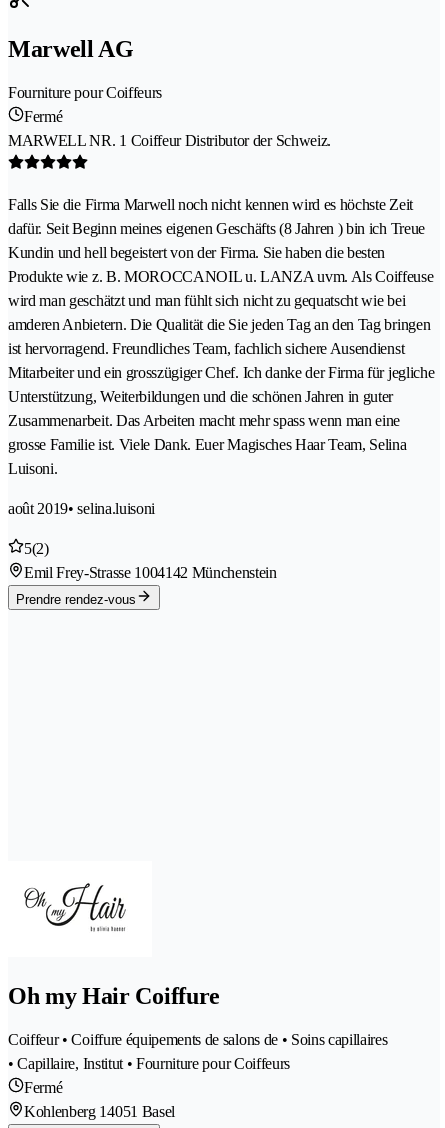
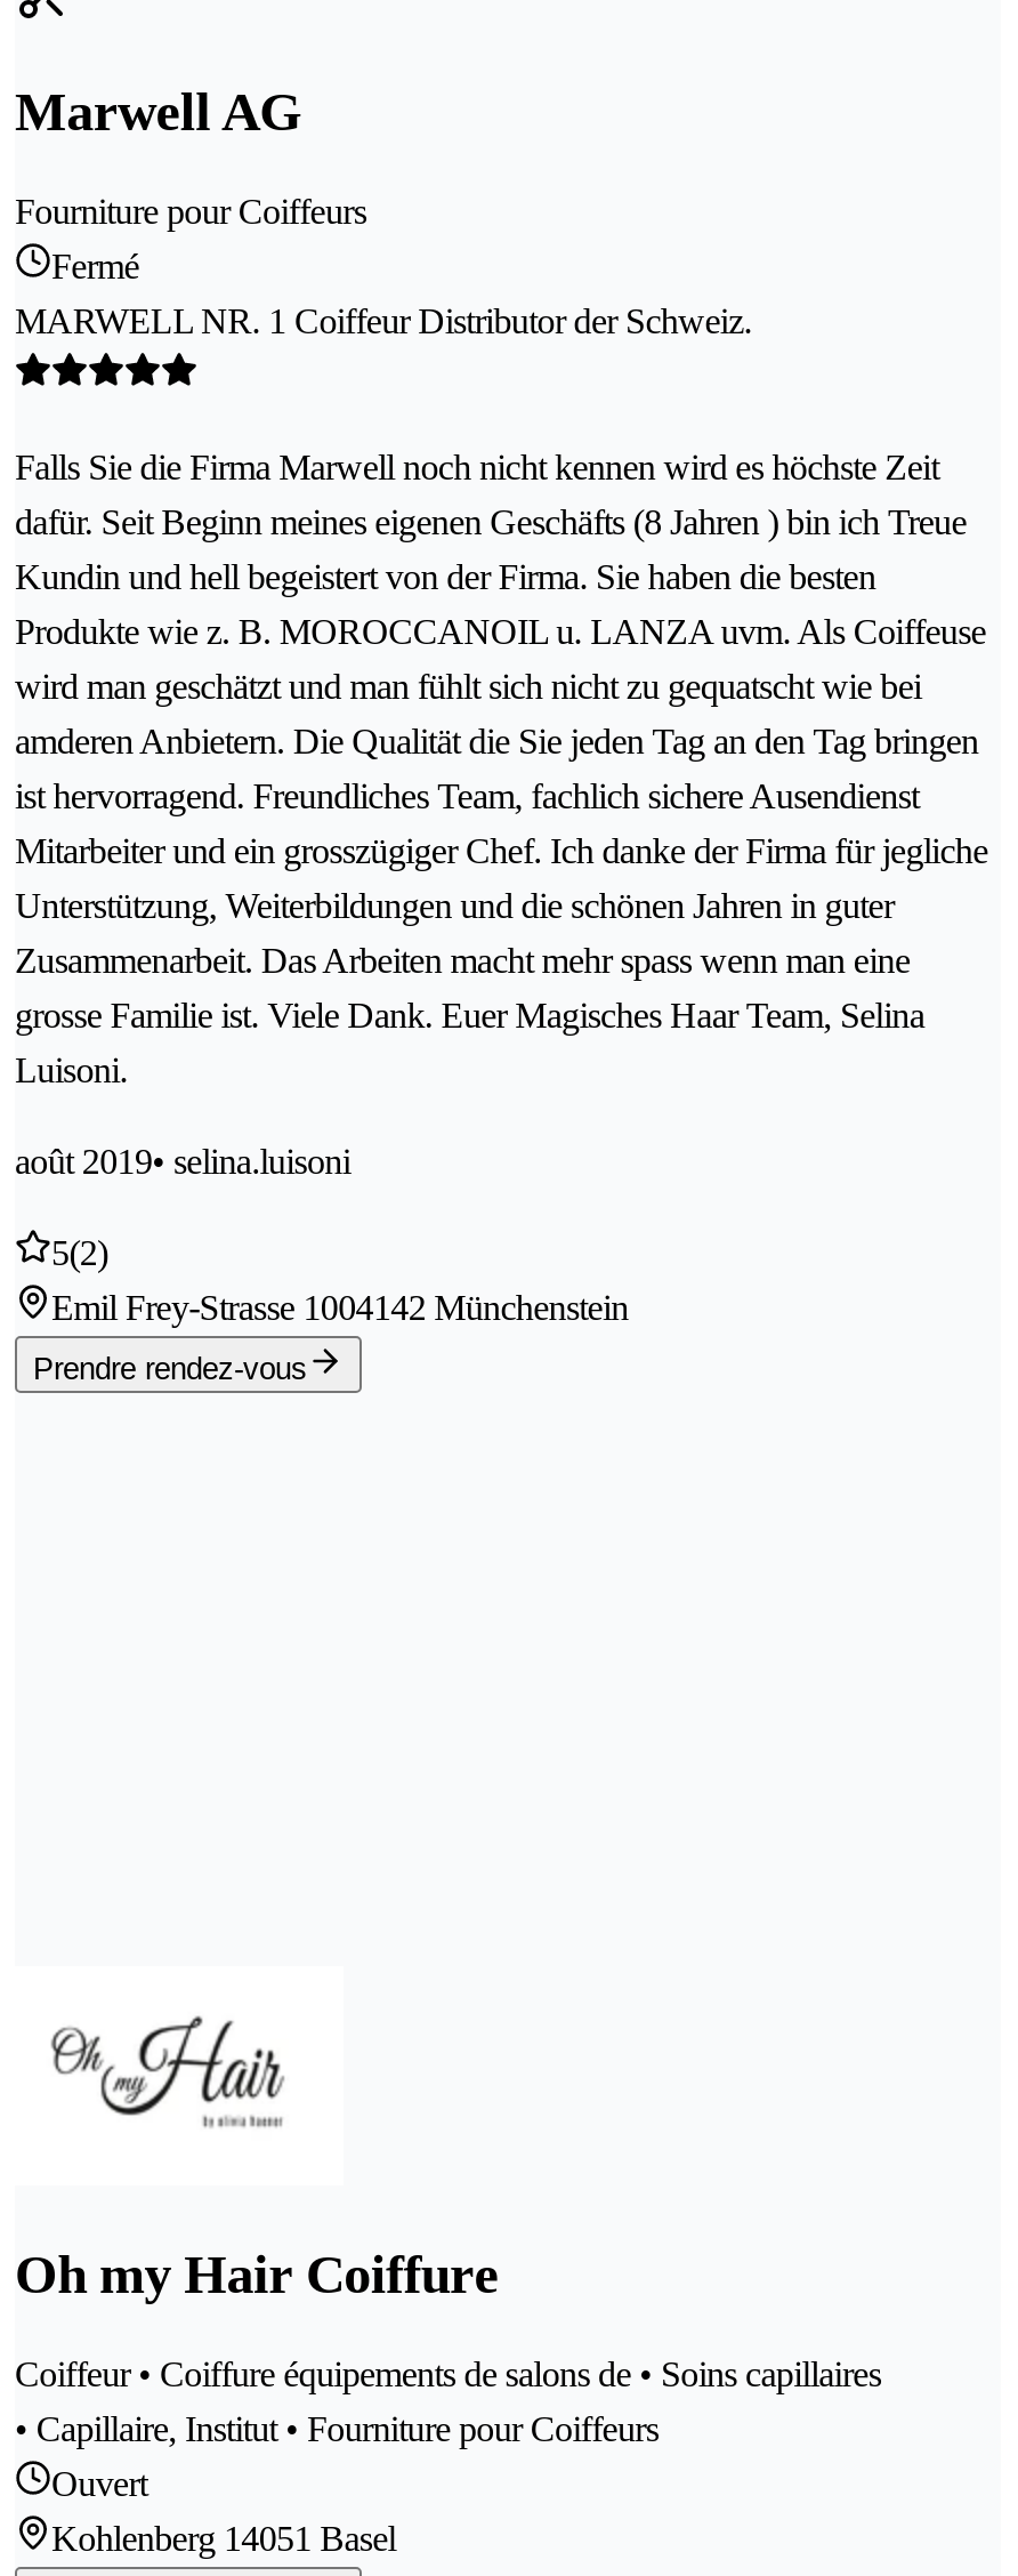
[24,1079,62,1096] Fermé -> [51,2463,147,2502] Ouvert

